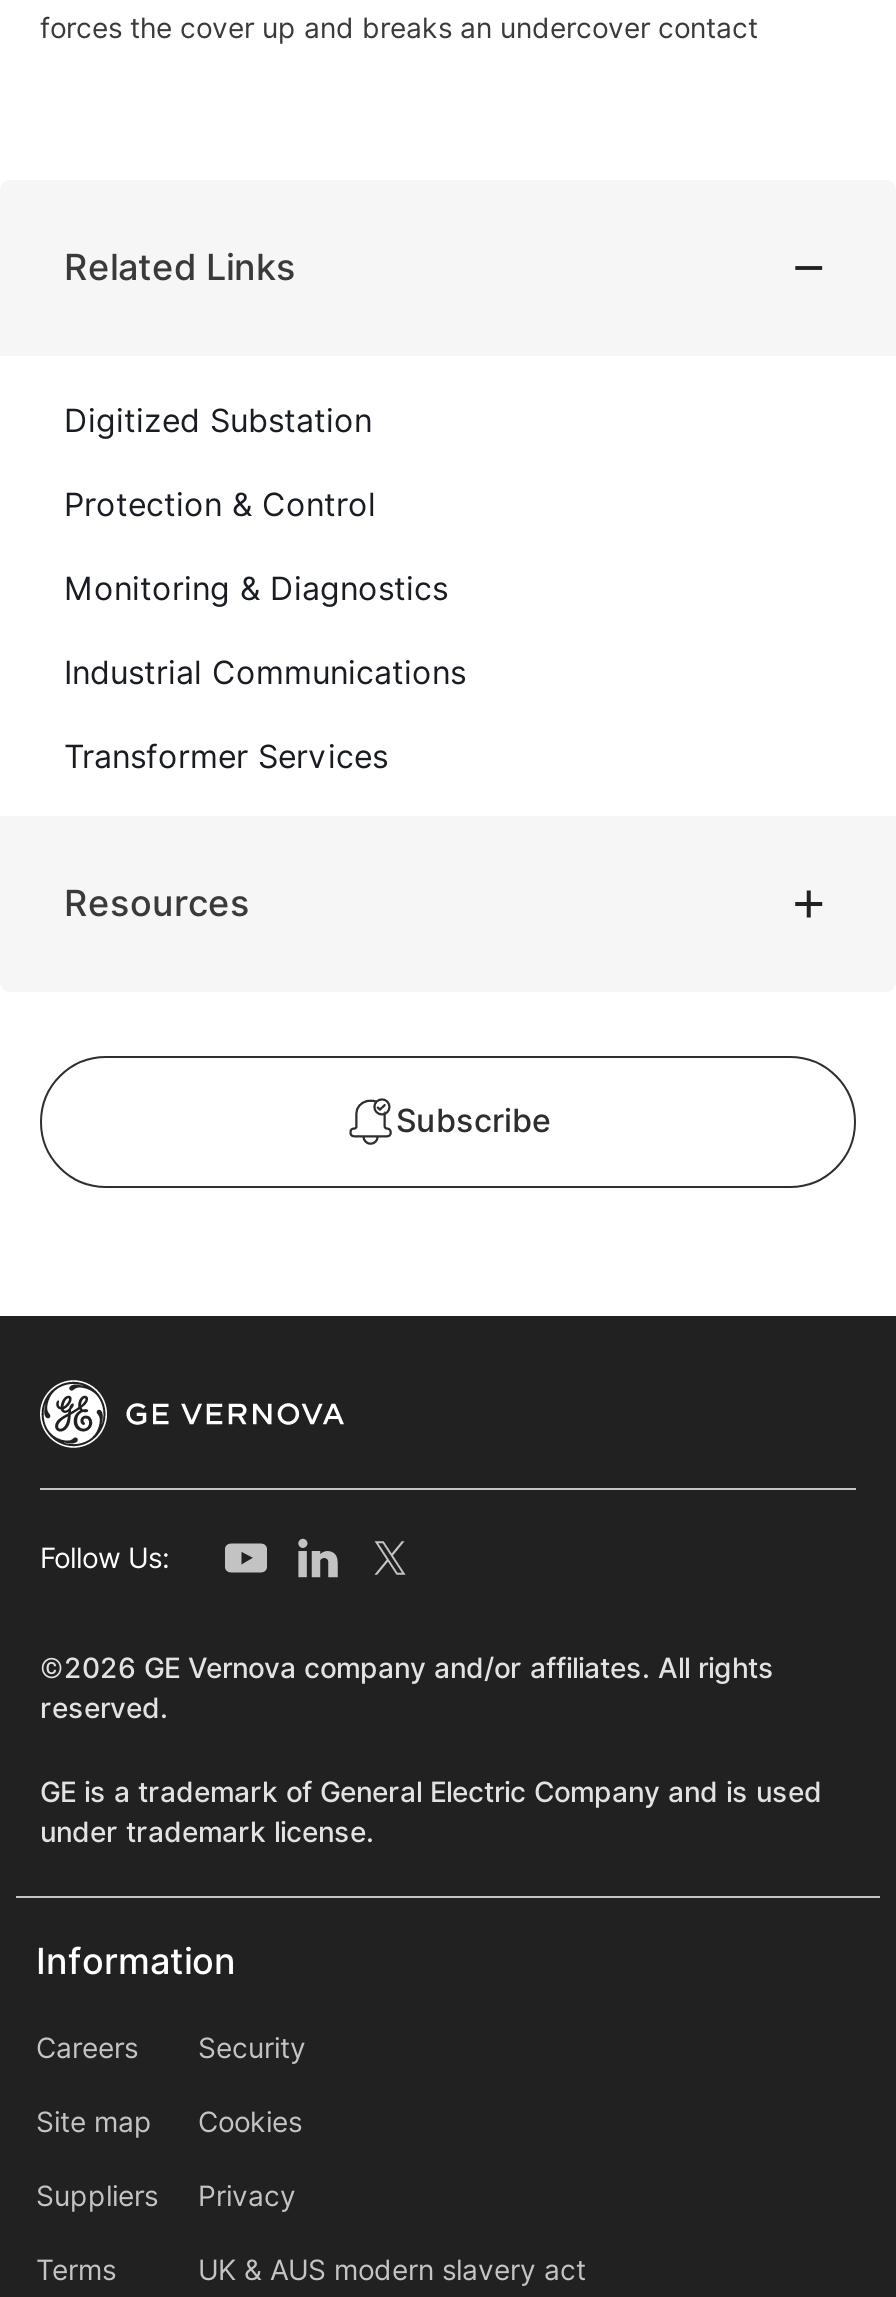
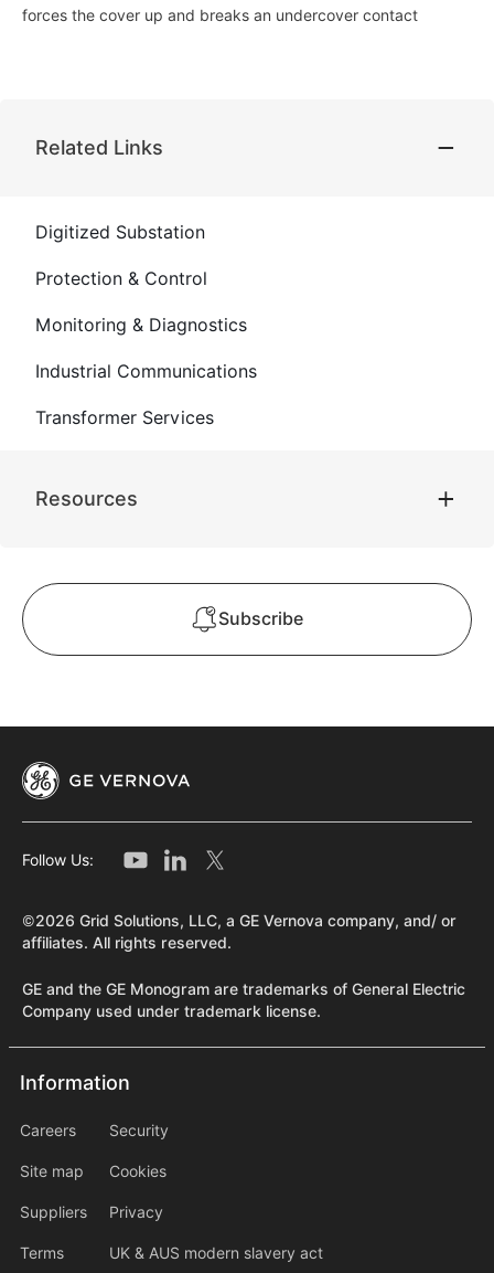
[40,1652,774,1724] ©2026 GE Vernova company and/or affiliates. All rights | reserved. -> [22,912,457,952] ©2026 Grid Solutions, LLC, a GE Vernova company, and/ or | affiliates. All rights reserved.
[40,1776,822,1848] GE is a trademark of General Electric Company and is used | under trademark license. -> [22,980,465,1020] GE and the GE Monogram are trademarks of General Electric | Company used under trademark license.

